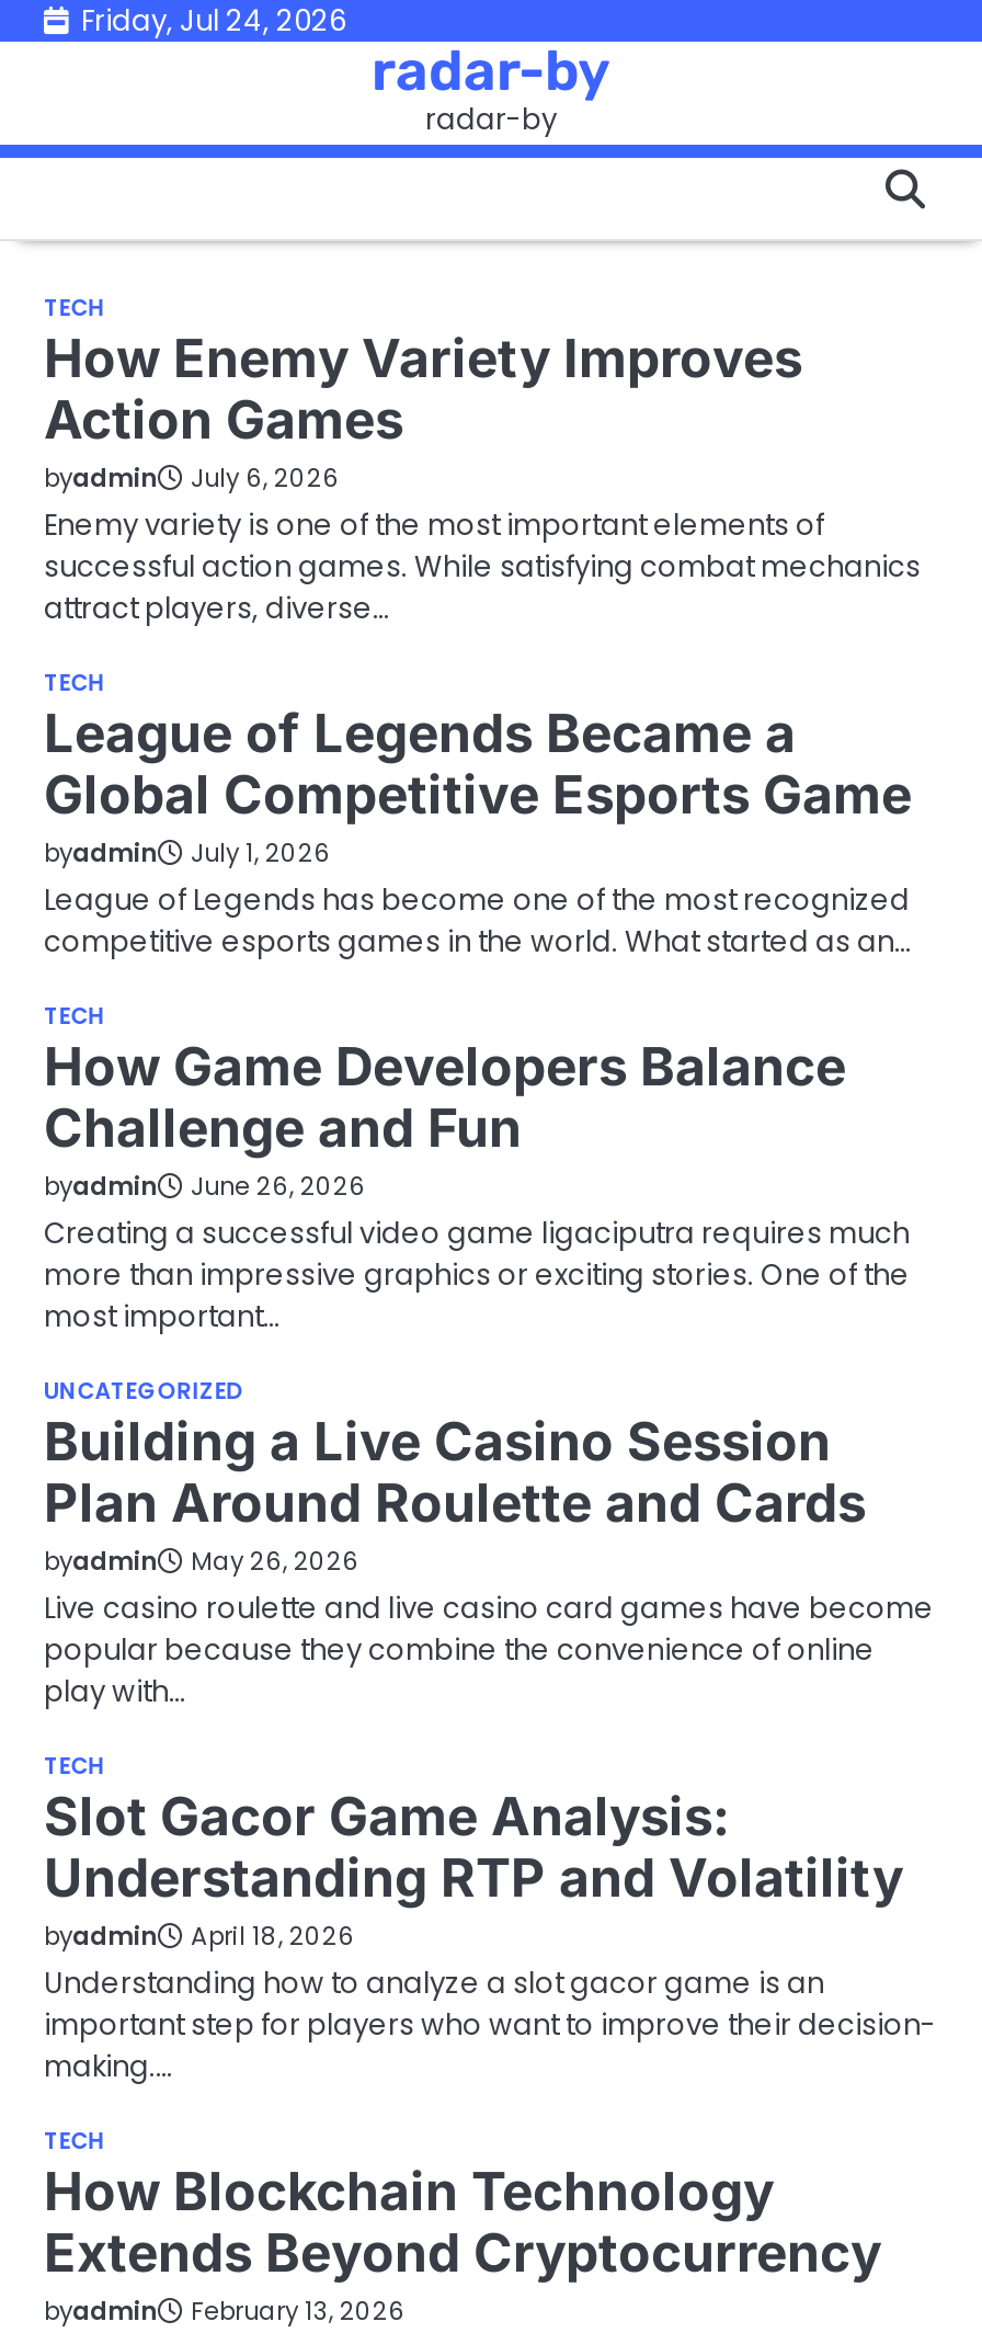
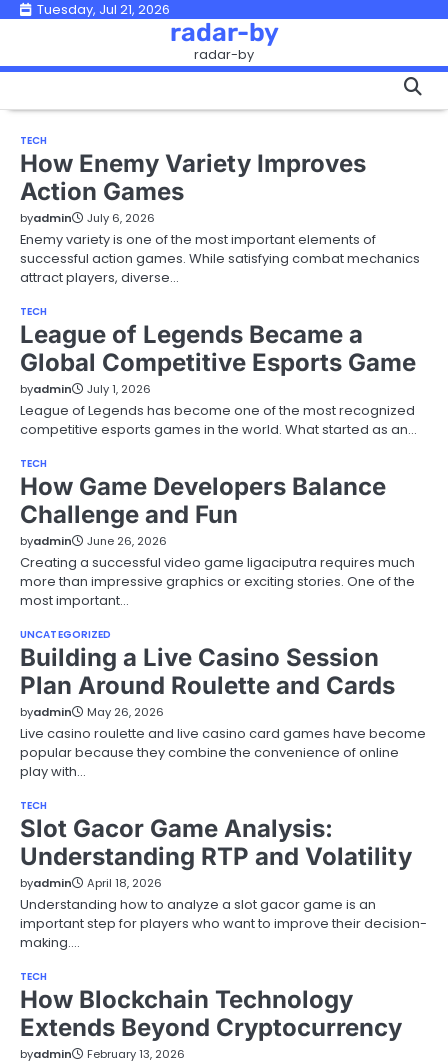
[81,0,346,42] Friday, Jul 24, 2026 -> [37,0,170,19] Tuesday, Jul 21, 2026

